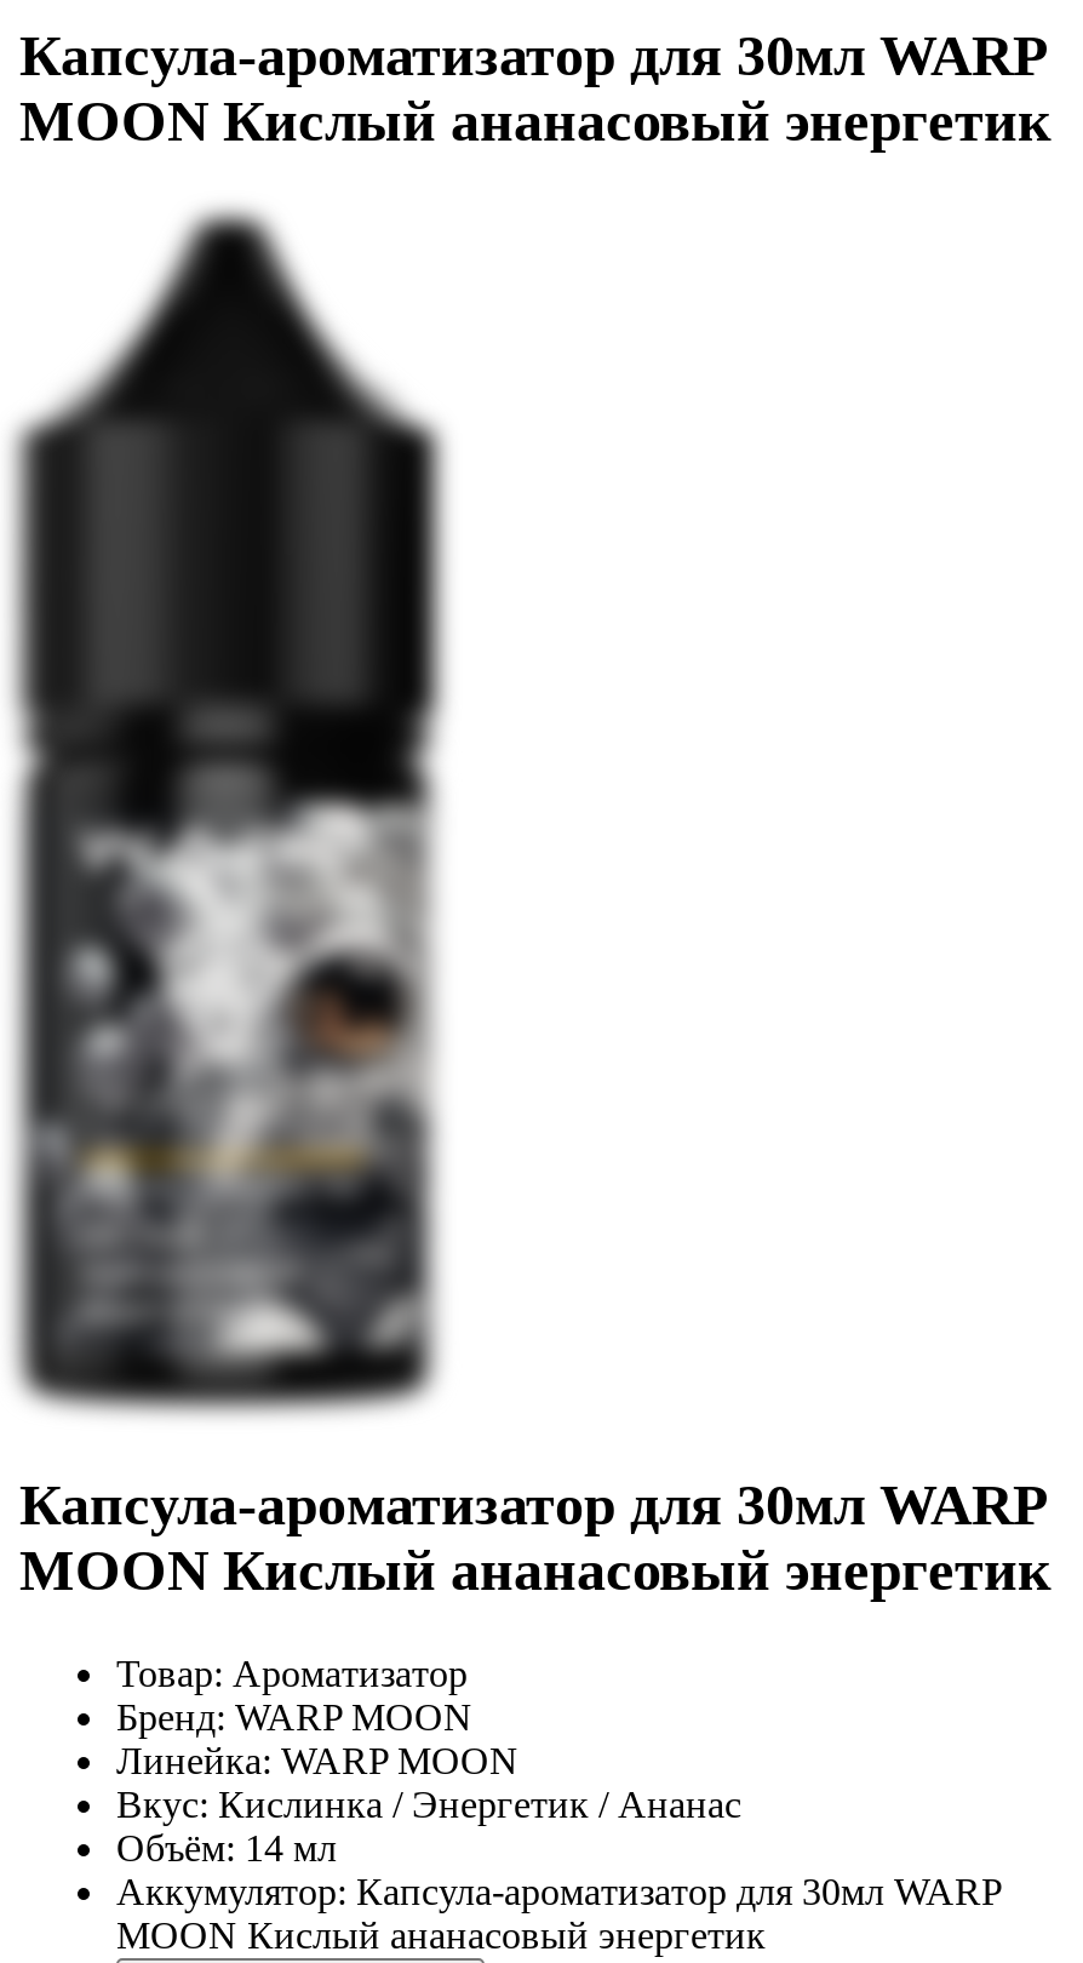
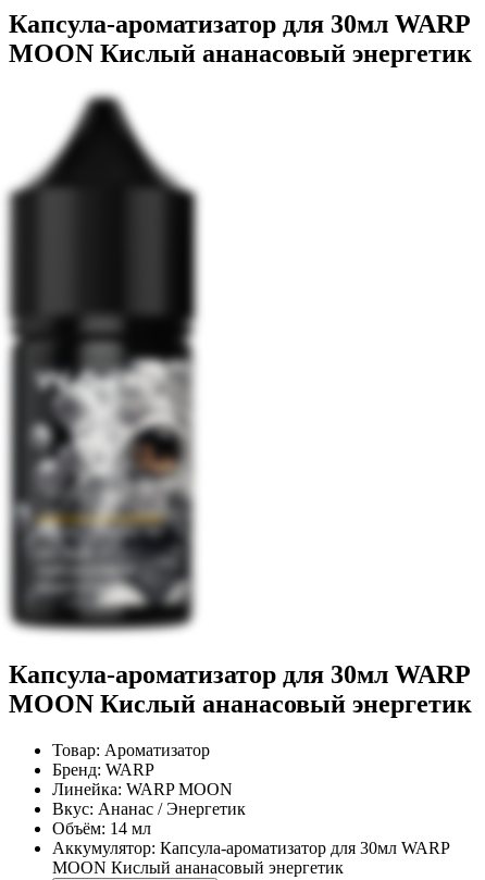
[116,1695,472,1737] Бренд: WARP MOON -> [52,760,154,778] Бренд: WARP
[116,1783,741,1824] Вкус: Кислинка / Энергетик / Ананас -> [52,799,246,818] Вкус: Ананас / Энергетик

